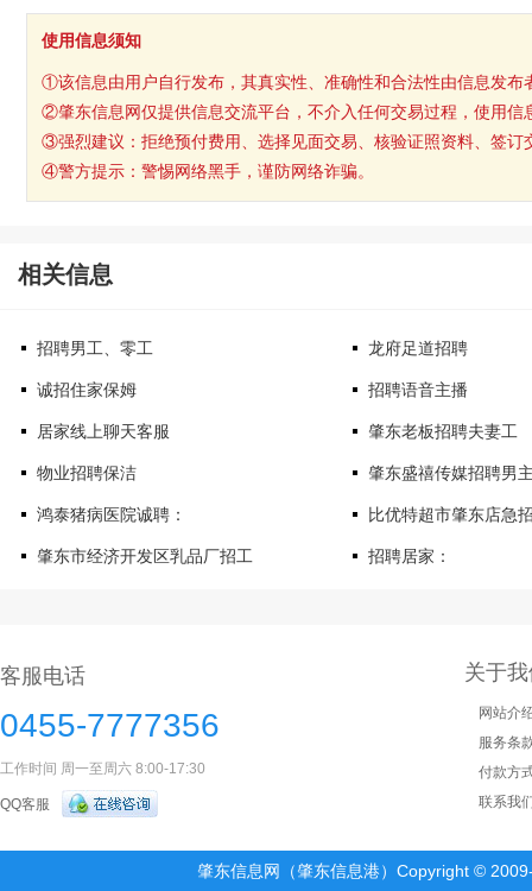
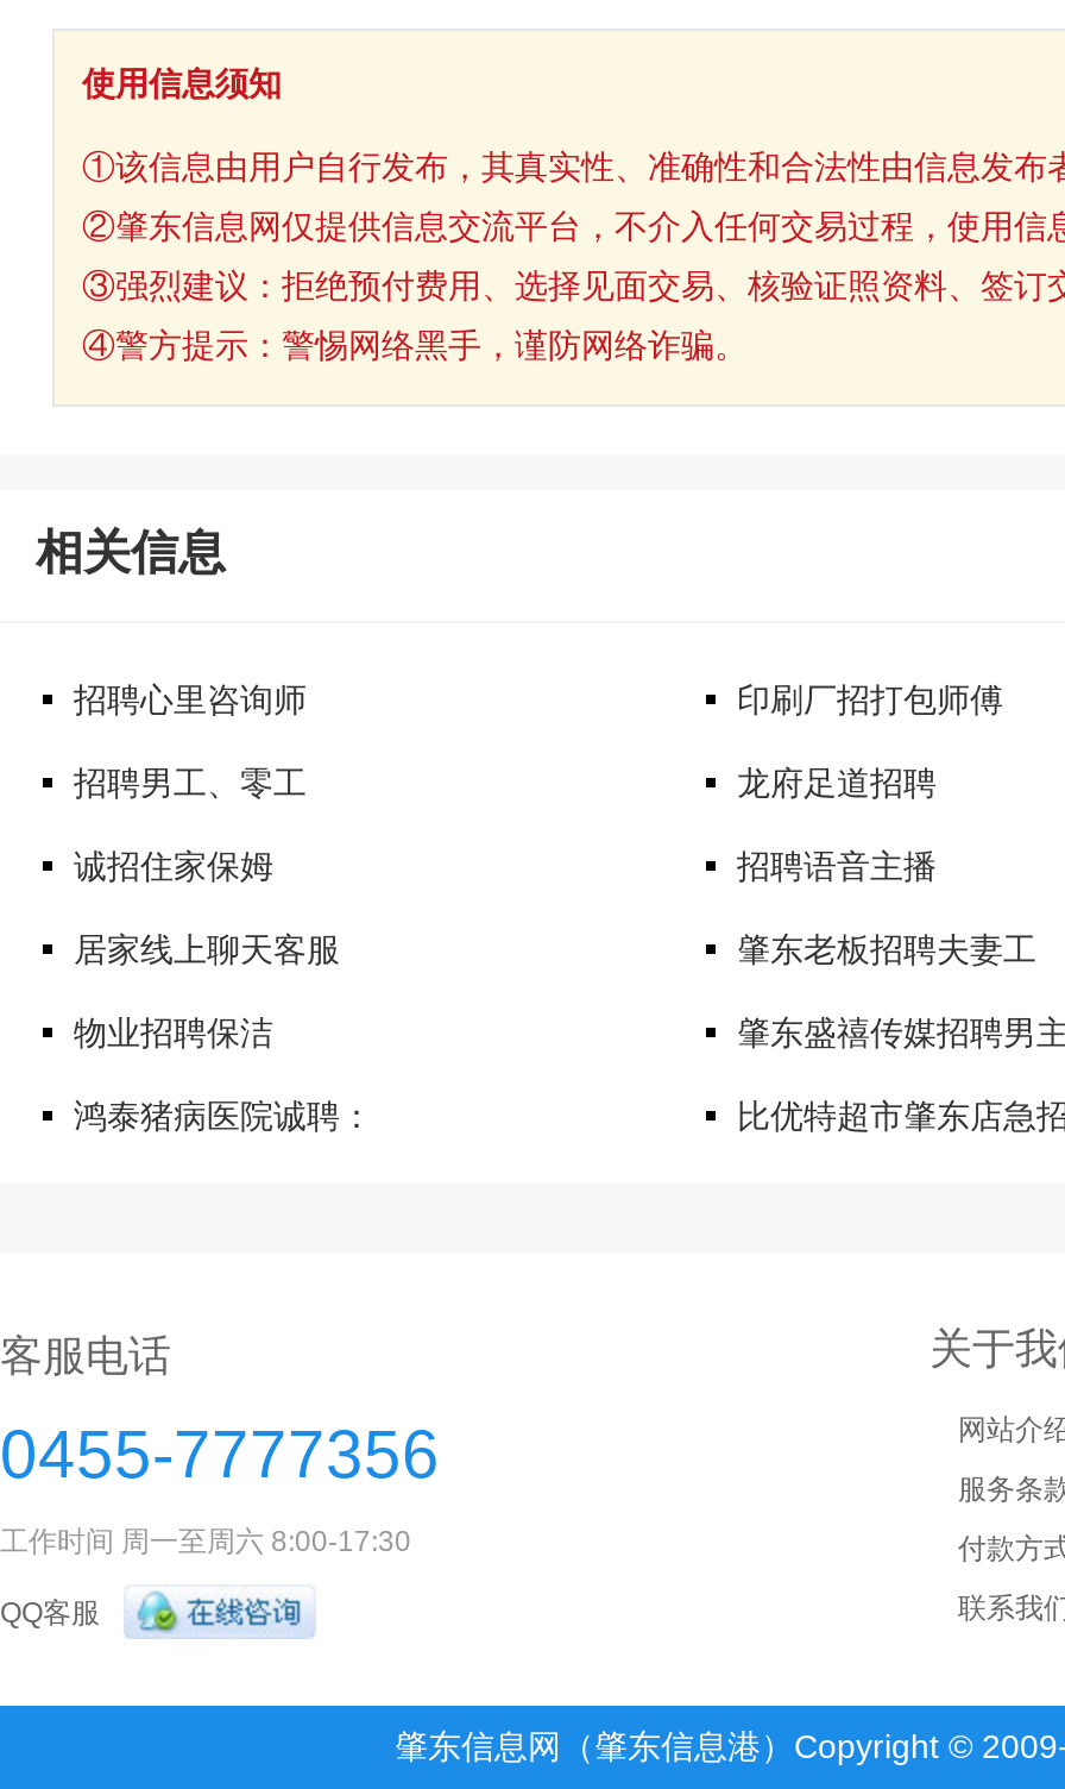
none -> [74,683,1003,718] 招聘心里咨询师 | 印刷厂招打包师傅
moved [37,340,518,524] -> [74,766,1036,1135]: 招聘男工、零工 | 龙府足道招聘 | 诚招住家保姆 | 招聘语音主播 | 居家线上聊天客服 | 肇东老板招聘夫妻工 | 物业招聘保洁 | 鸿泰猪病医院诚聘：
[37,548,451,565] 肇东市经济开发区乳品厂招工 | 招聘居家： -> none

